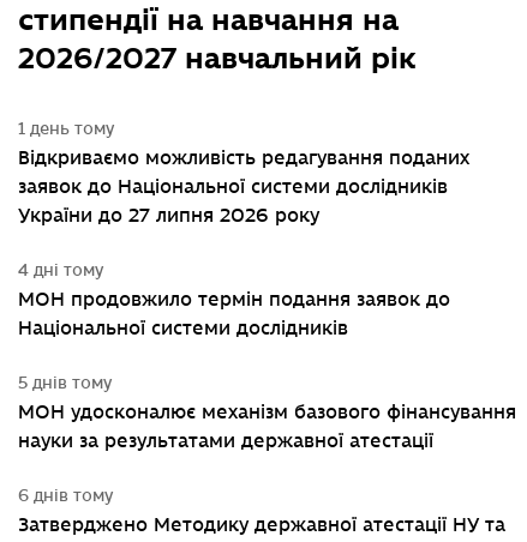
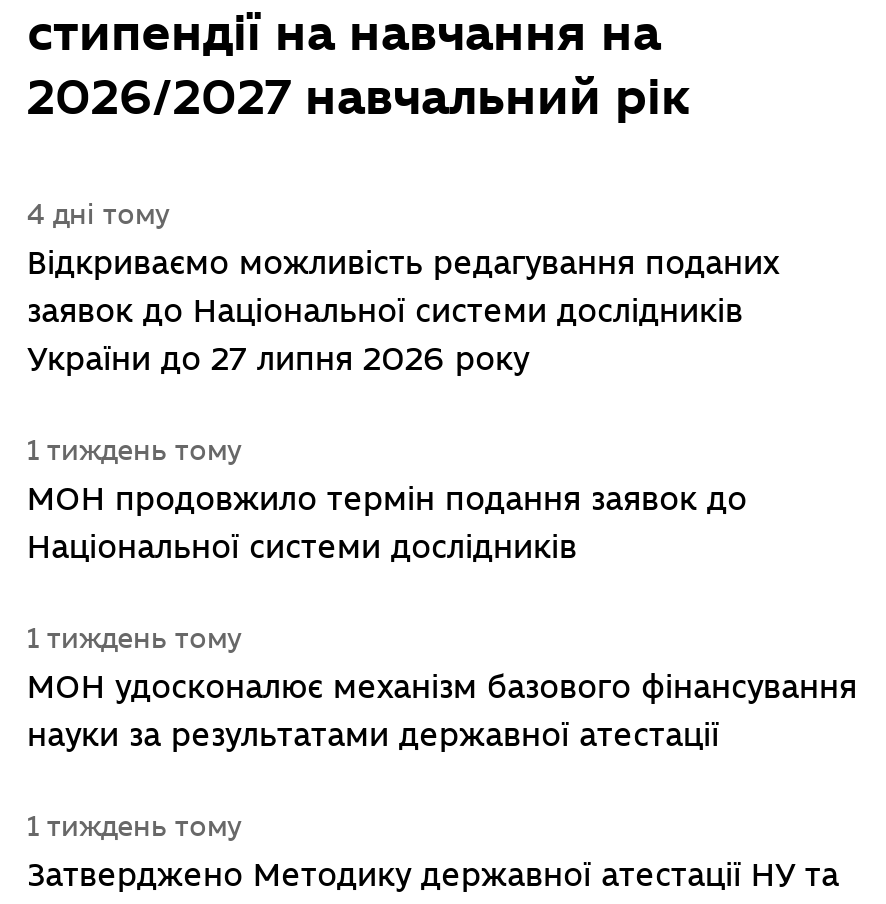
[18,120,114,138] 1 день тому -> [27,201,169,231] 4 дні тому
[18,262,103,280] 4 дні тому -> [27,437,241,467] 1 тиждень тому
[18,374,112,392] 5 днів тому -> [27,625,241,655] 1 тиждень тому
[18,487,113,505] 6 днів тому -> [27,813,241,843] 1 тиждень тому

